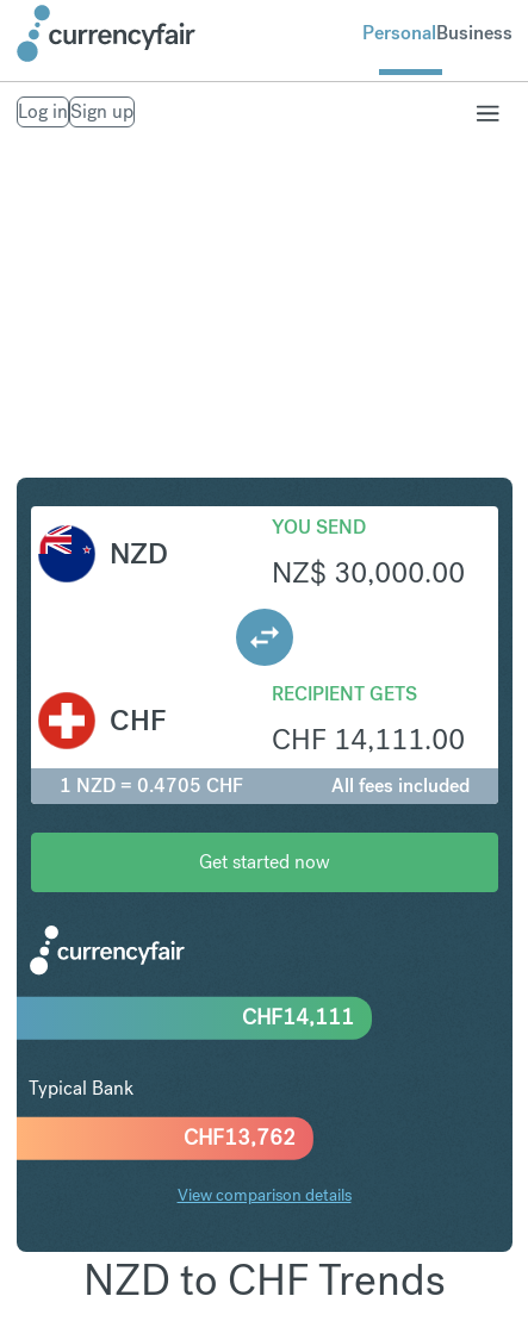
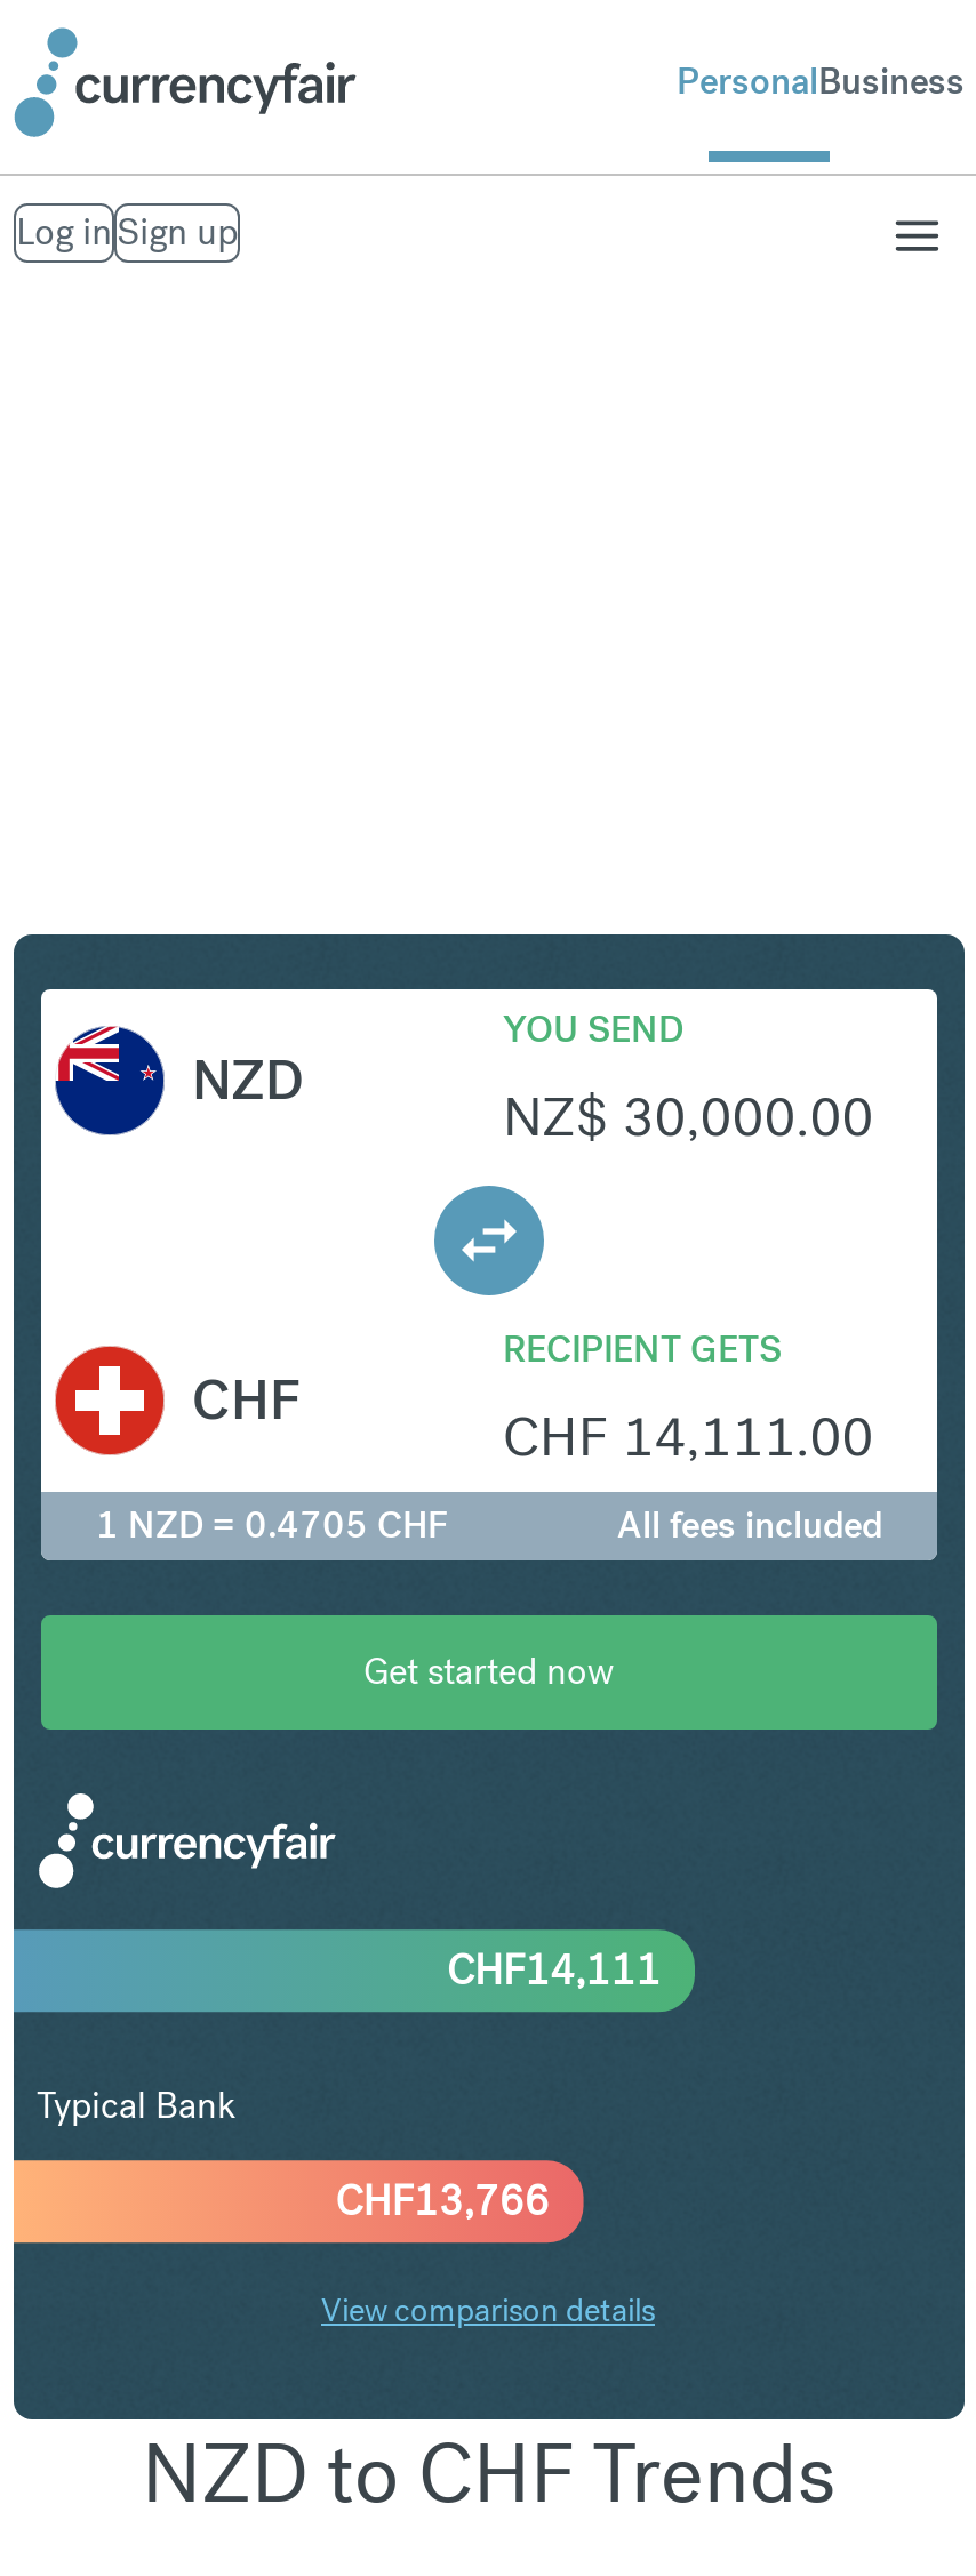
[183,1123,295,1151] CHF13,762 -> [336,2174,549,2226] CHF13,766

